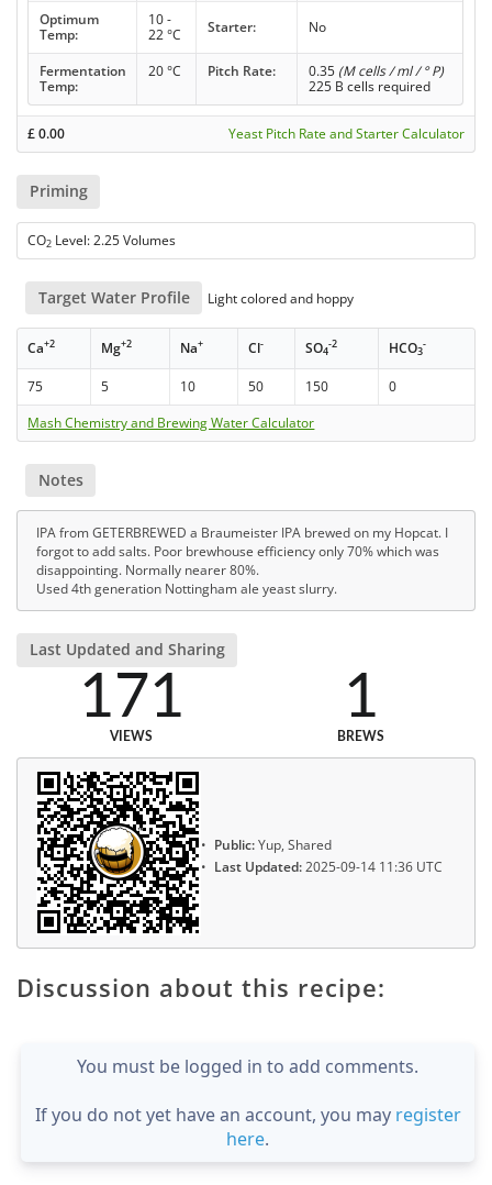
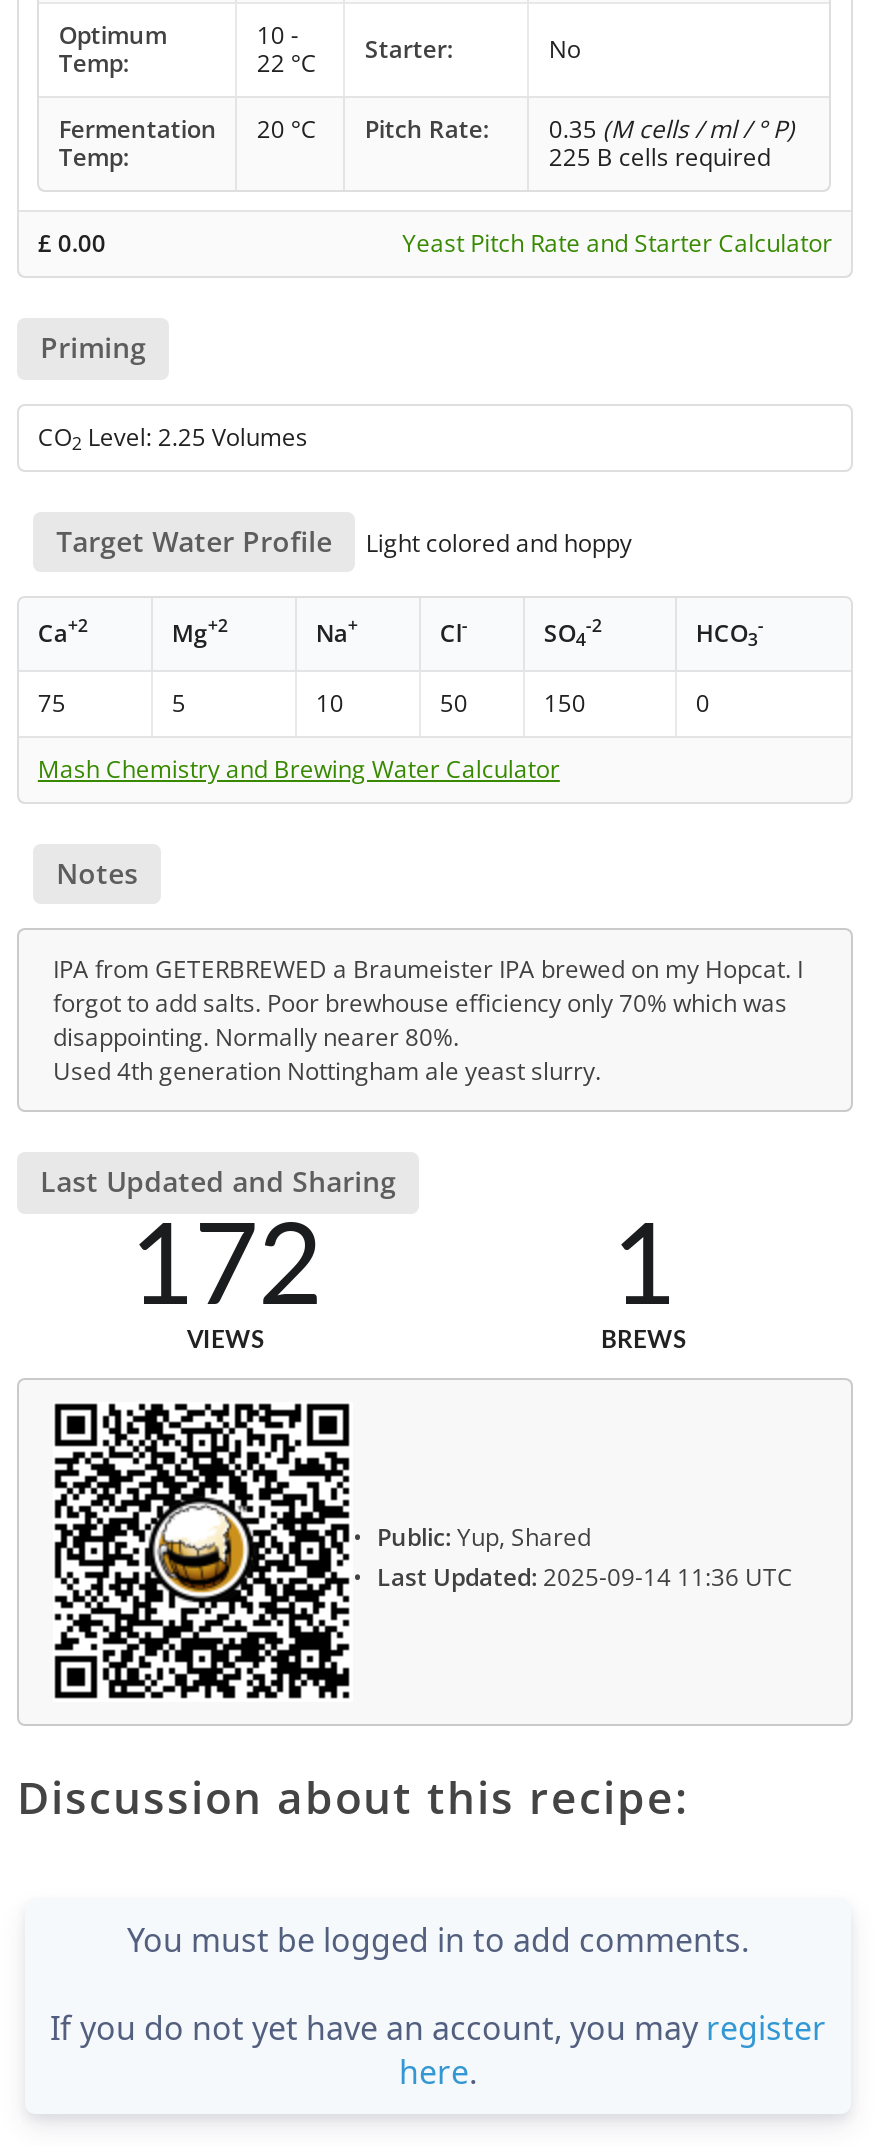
[79,667,184,728] 171 -> [130,1213,322,1325] 172

